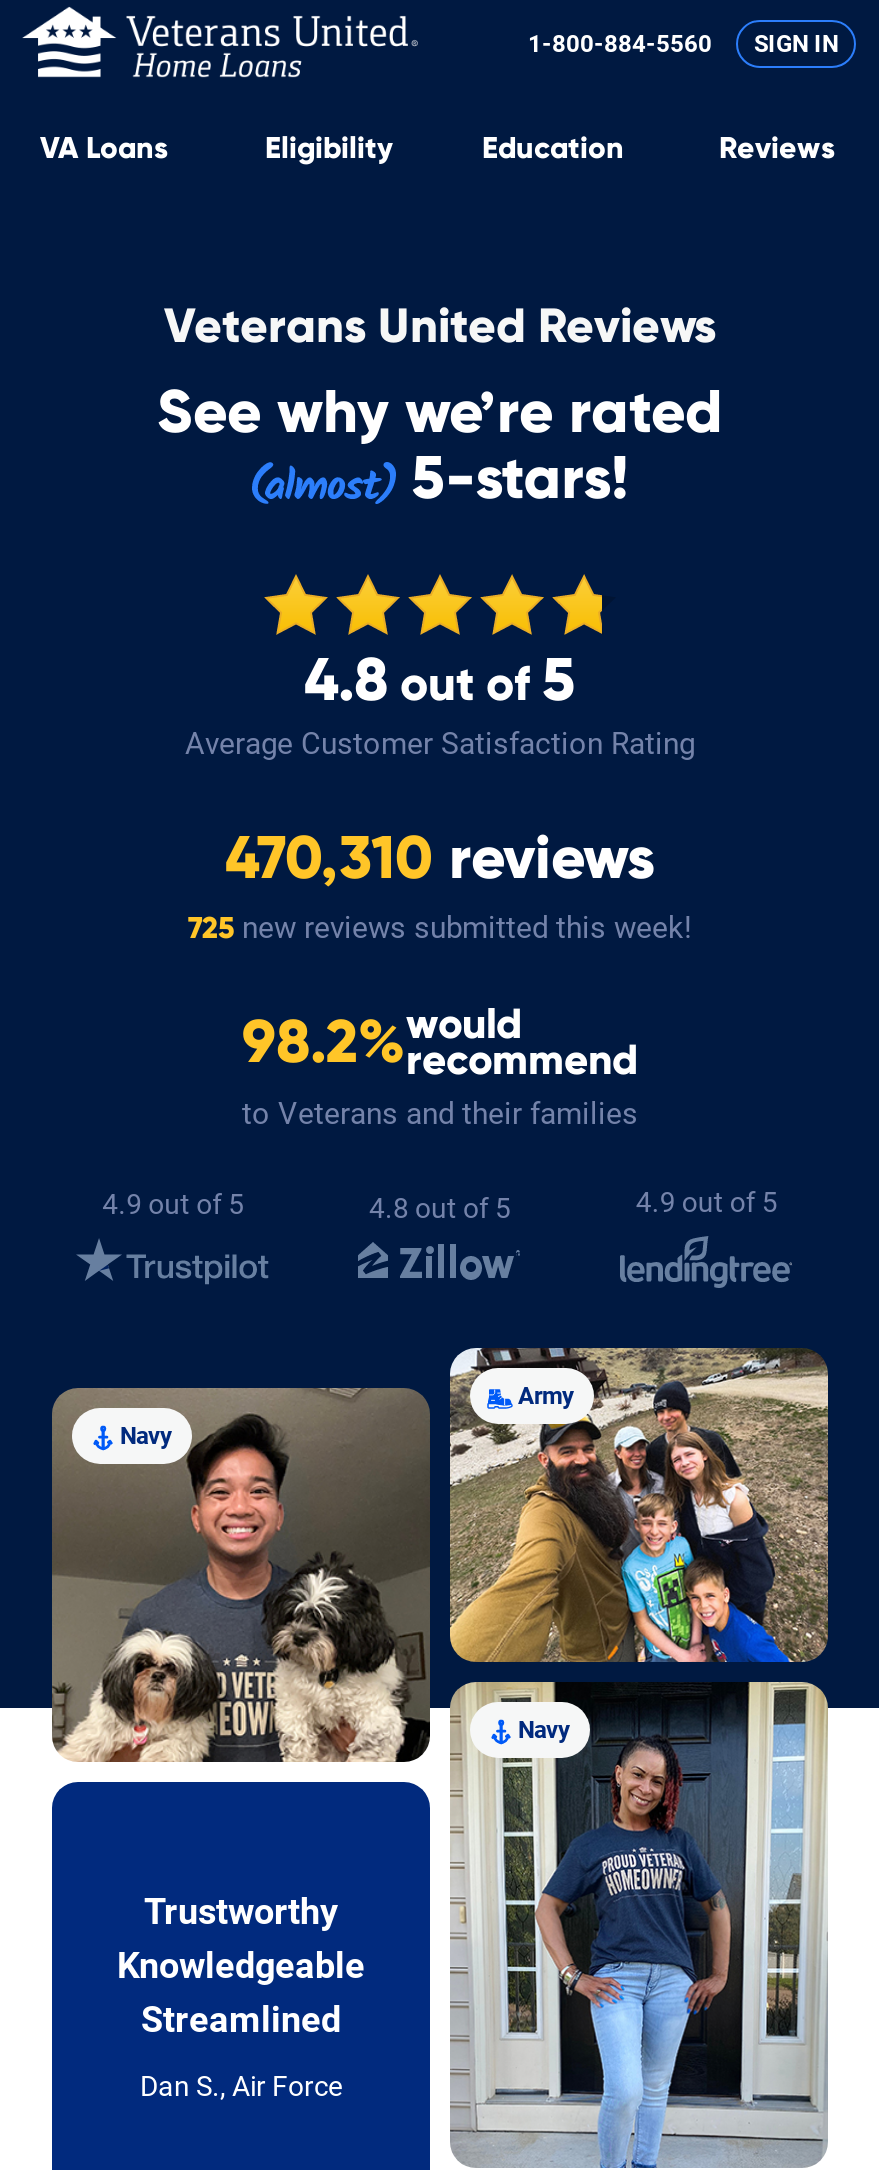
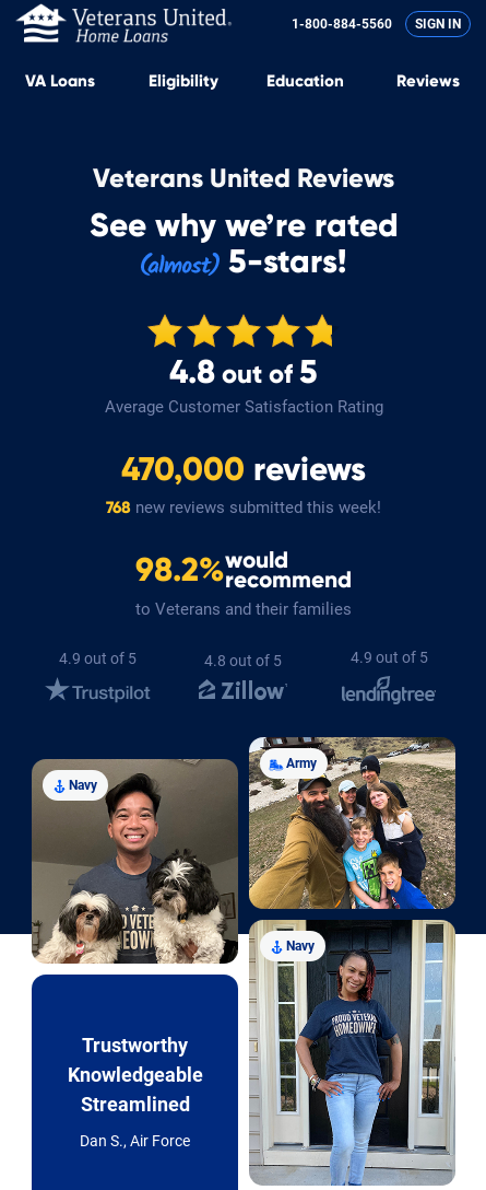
[225,830,655,890] 470,310 reviews -> [121,454,366,487] 470,000 reviews
[188,910,692,946] 725 new reviews submitted this week! -> [106,498,381,517] 768 new reviews submitted this week!

